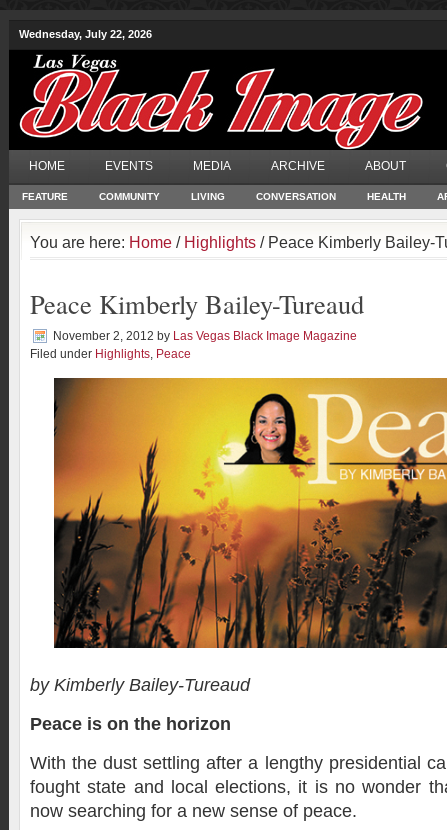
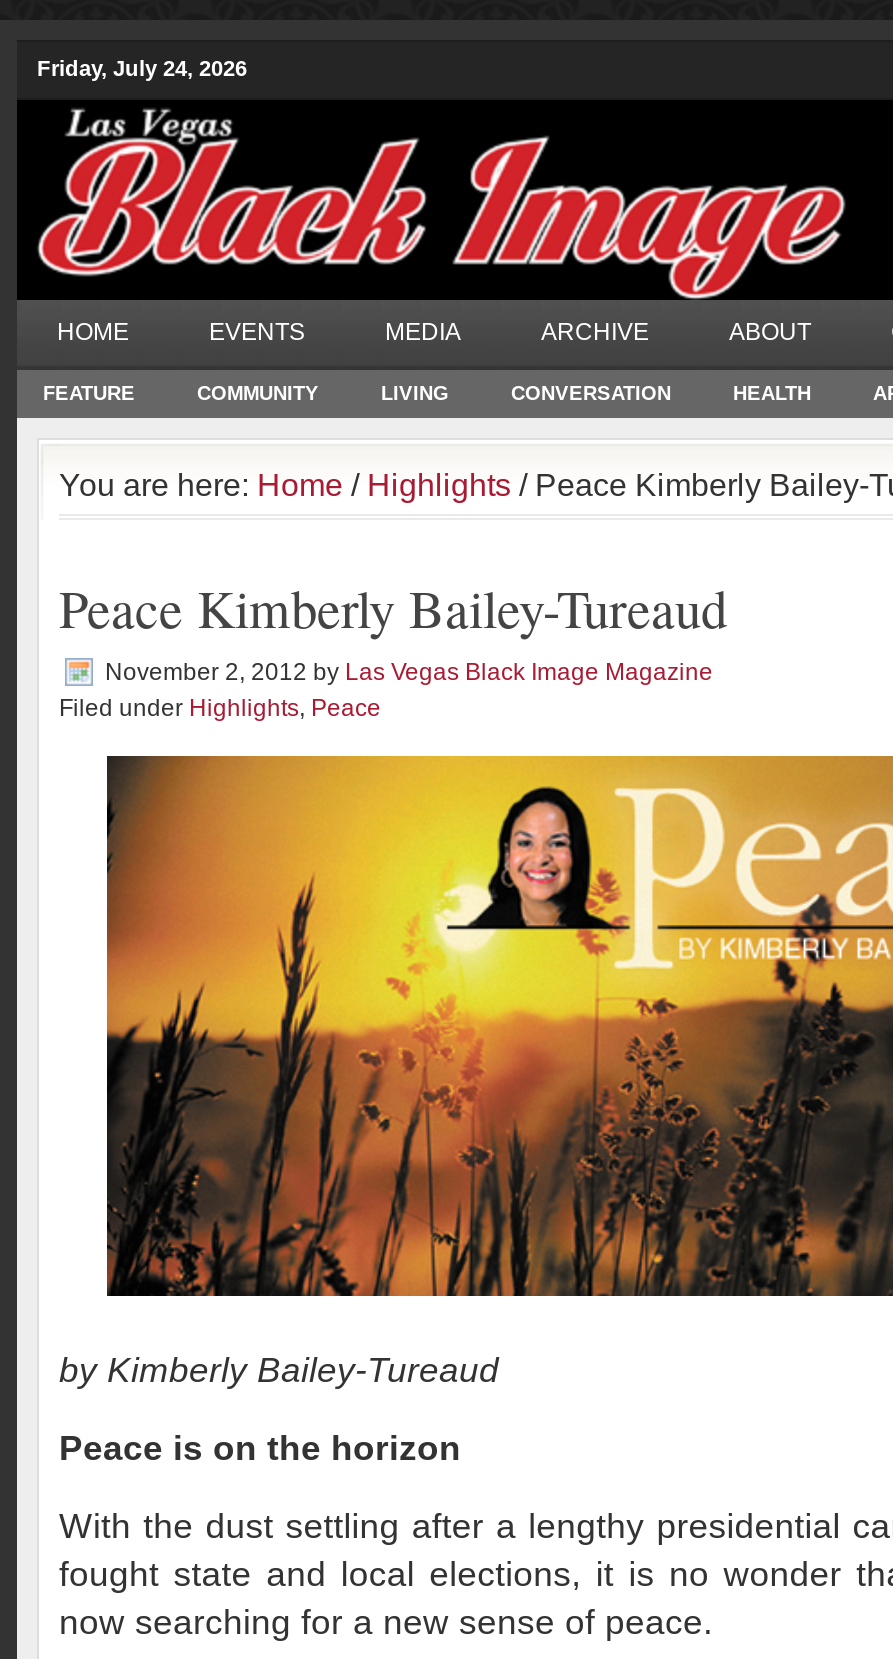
[19,28,152,40] Wednesday, July 22, 2026 -> [37,56,247,80] Friday, July 24, 2026

